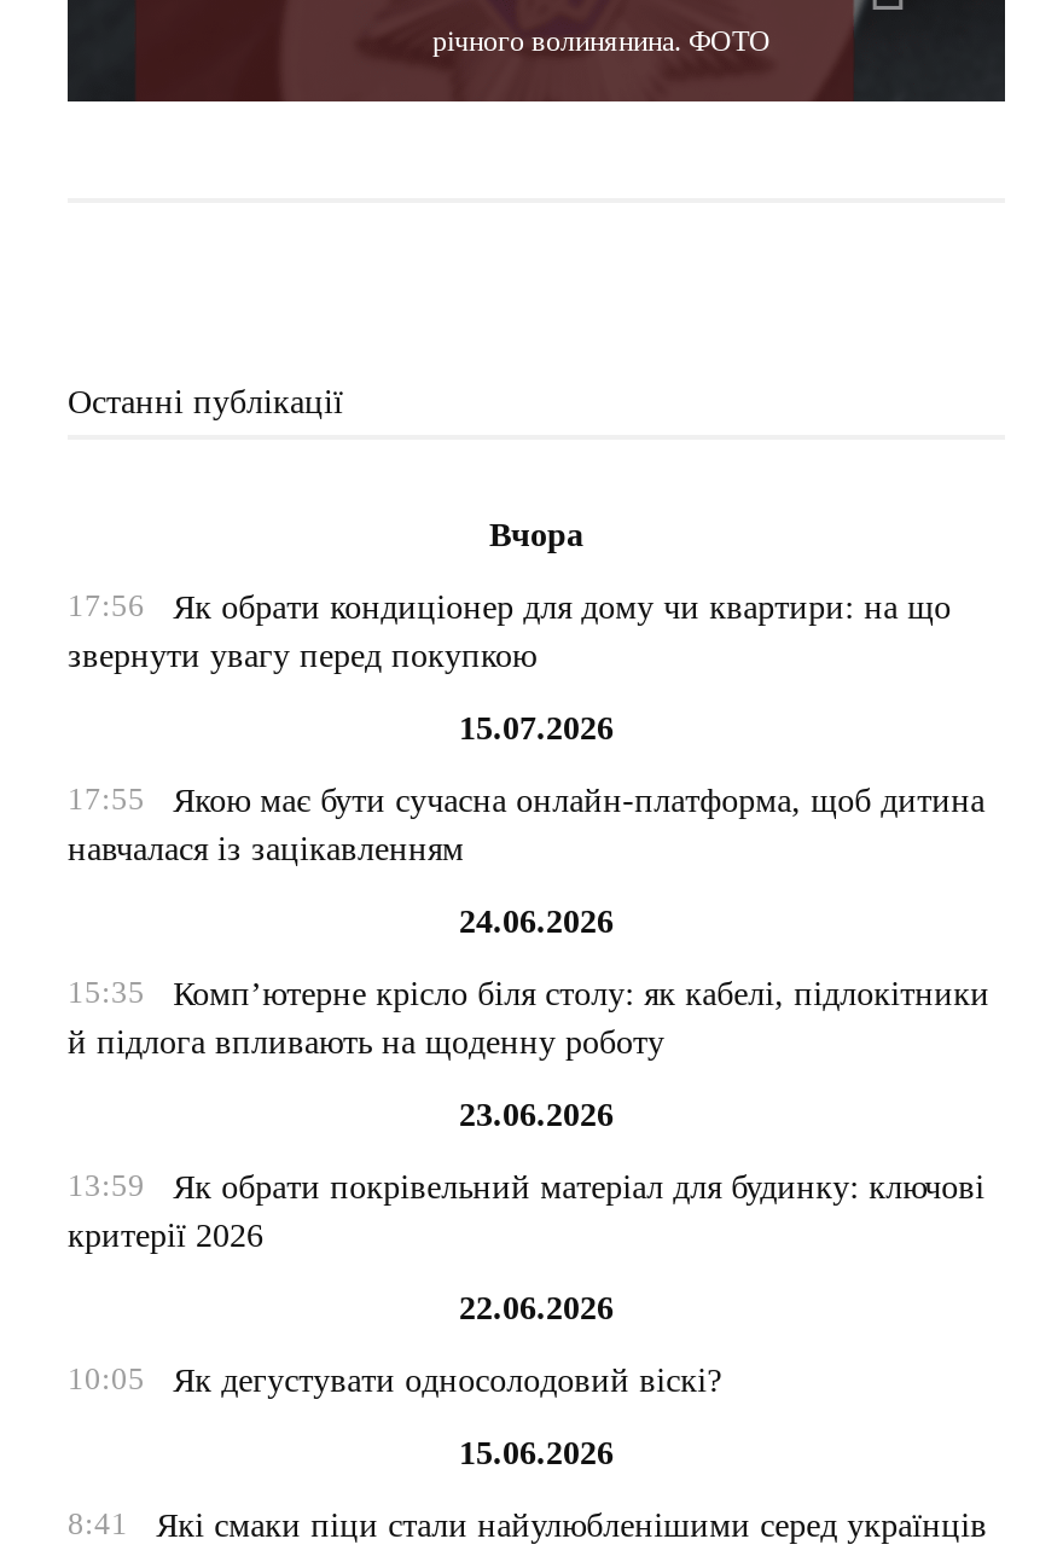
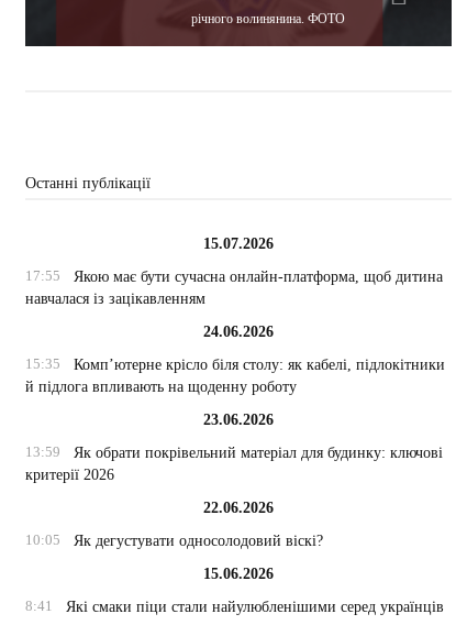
[68,518,951,675] Вчора | 17:56 | Як обрати кондиціонер для дому чи квартири: на що | звернути увагу перед покупкою -> none

